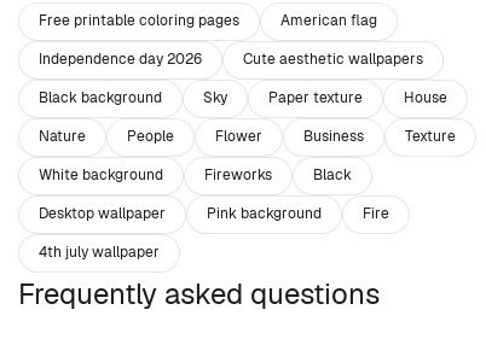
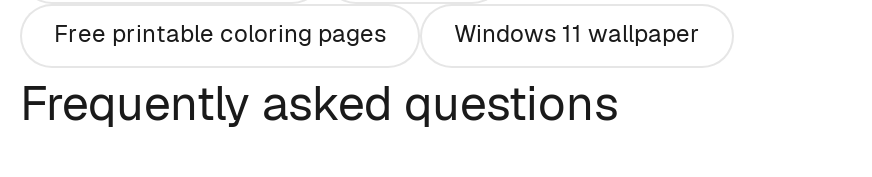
[39,11,456,262] American flag | Independence day 2026 | Cute aesthetic wallpapers | Black background | Sky | Paper texture | House | Nature | People | Flower | Business | Texture | White background | Fireworks | Black | Desktop wallpaper | Pink background | Fire | 4th july wallpaper -> [454,19,700,51] Windows 11 wallpaper

